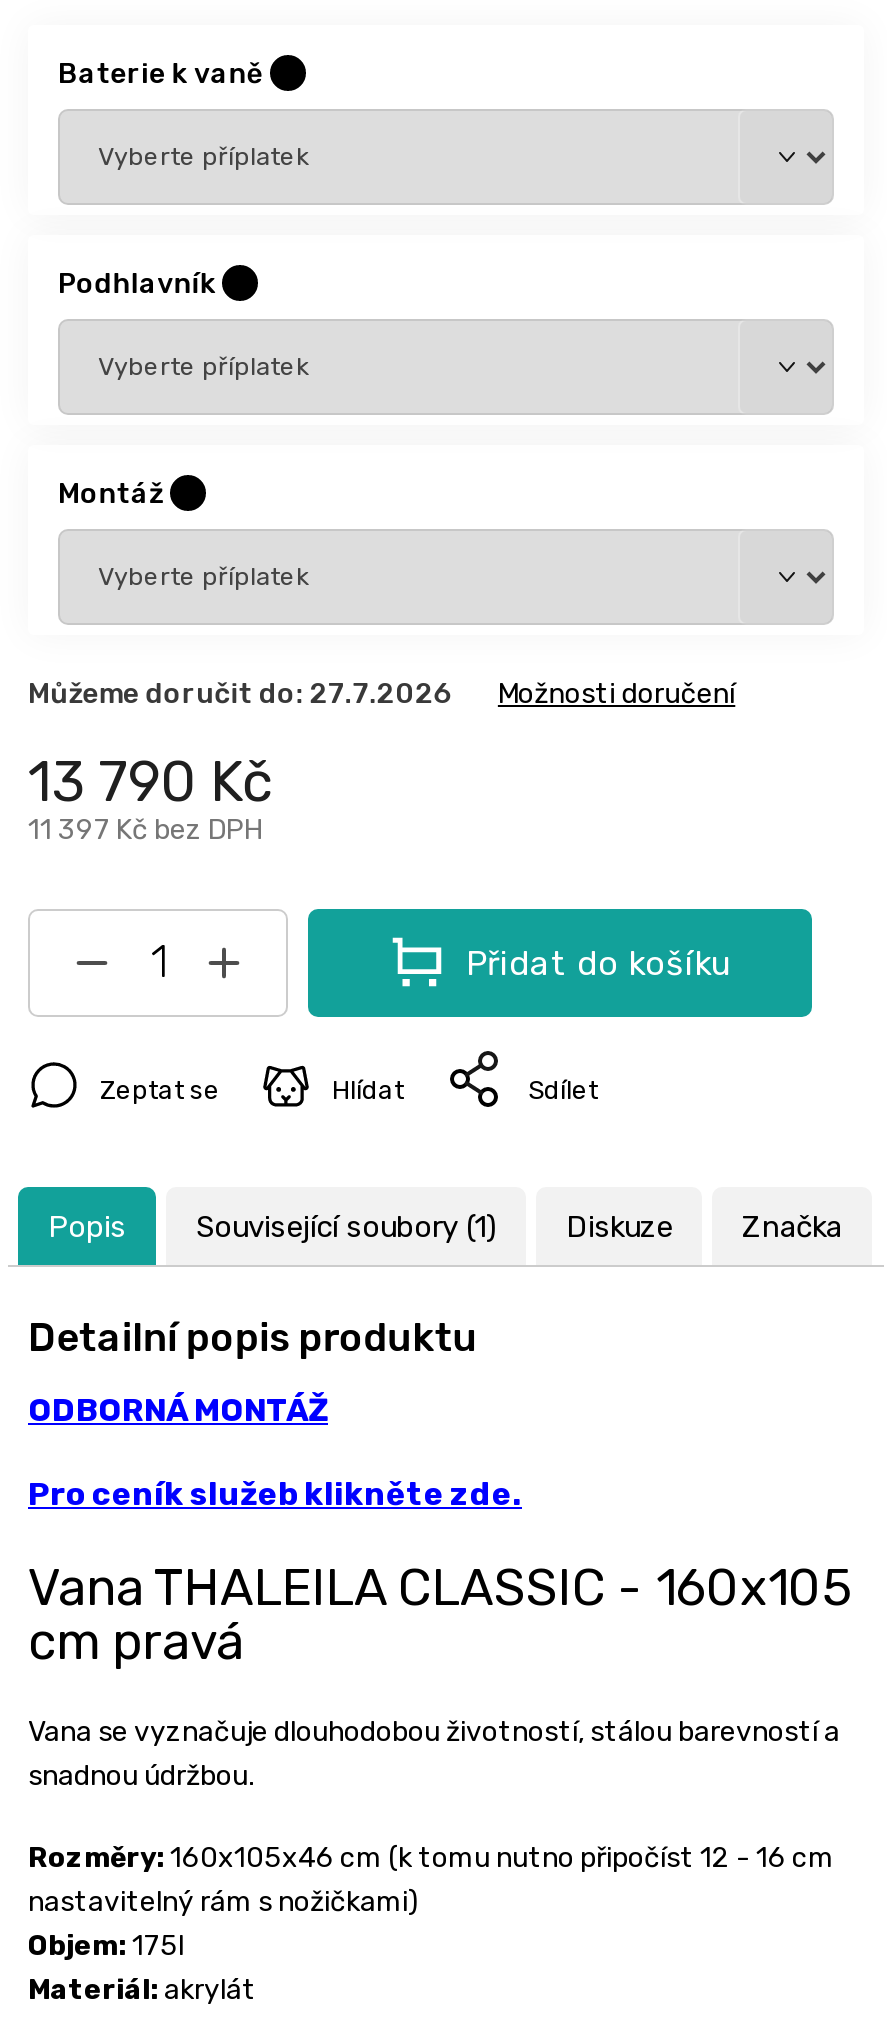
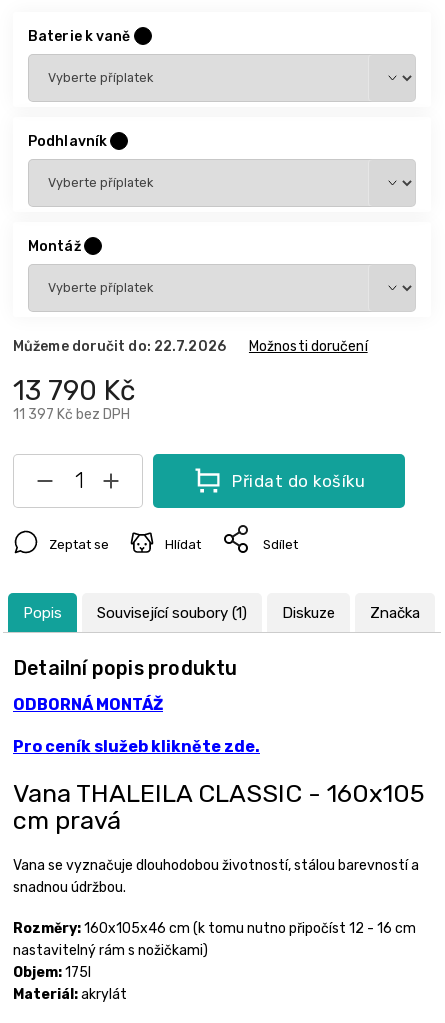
[28,676,452,710] Můžeme doručit do: 27.7.2026 -> [13,338,226,355] Můžeme doručit do: 22.7.2026

